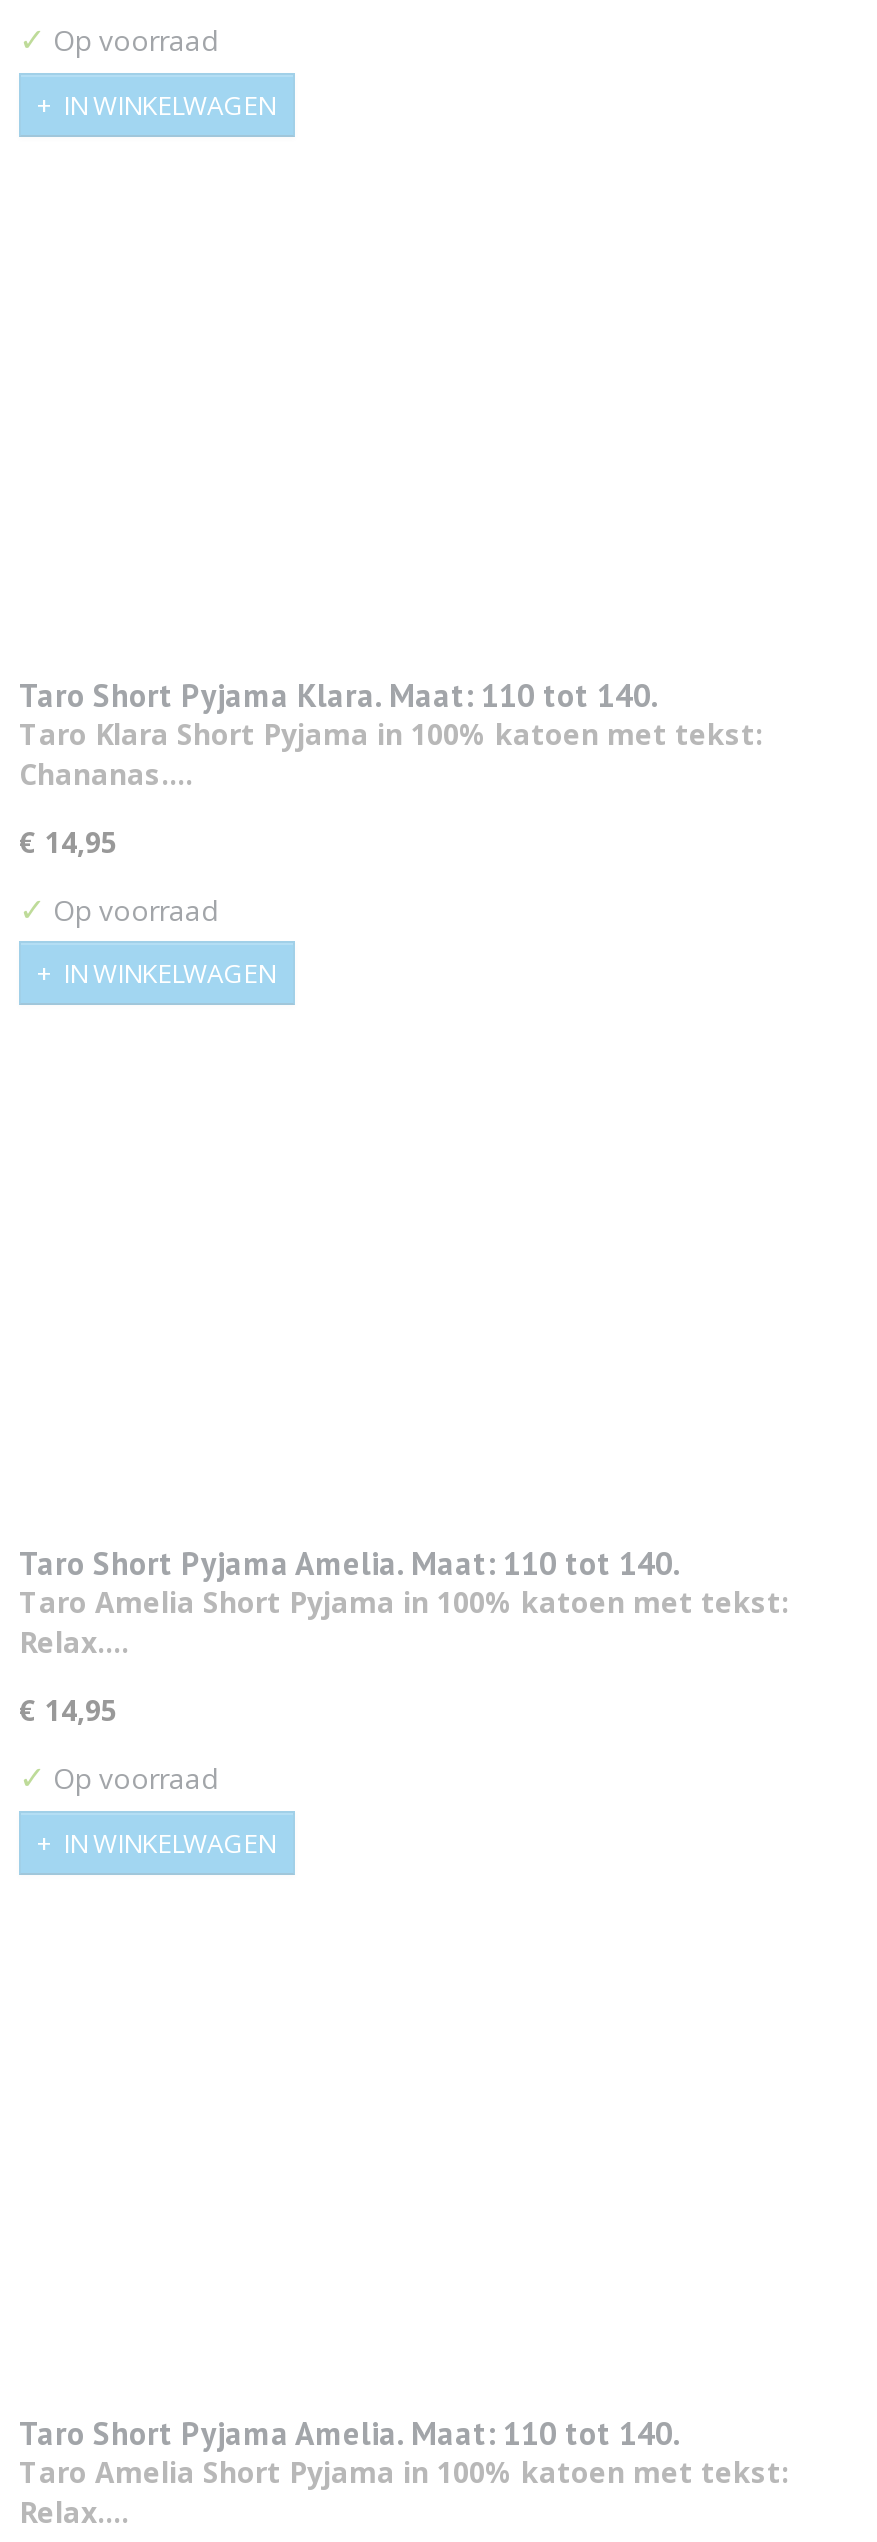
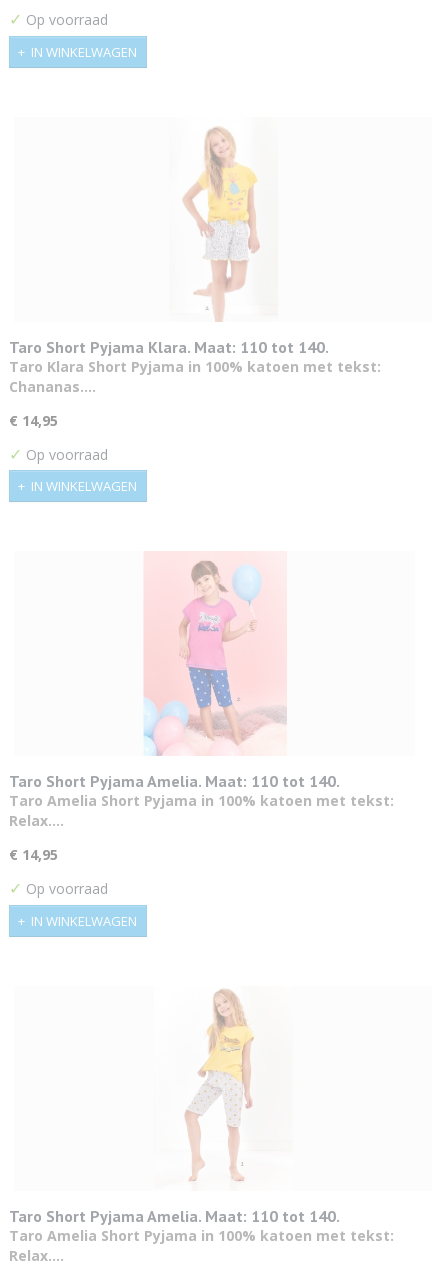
none -> [181,125,277,323] [image]
none -> [142,551,288,757] [image]
none -> [183,988,272,1185] [image]

